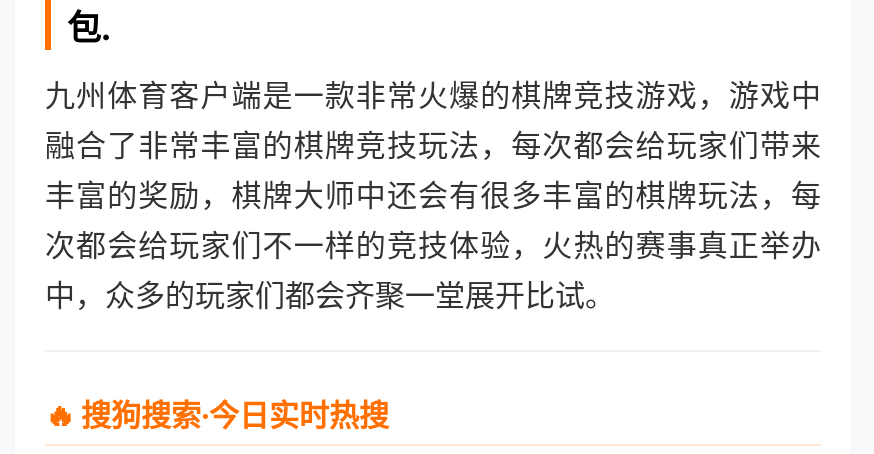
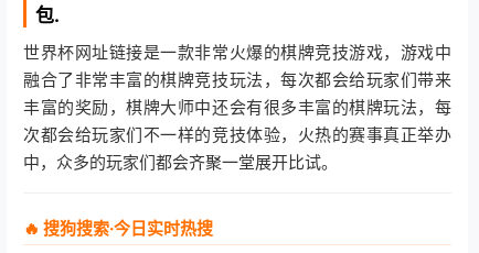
[45,76,821,114] 九州体育客户端是一款非常火爆的棋牌竞技游戏，游戏中 -> [23,42,451,63] 世界杯网址链接是一款非常火爆的棋牌竞技游戏，游戏中

